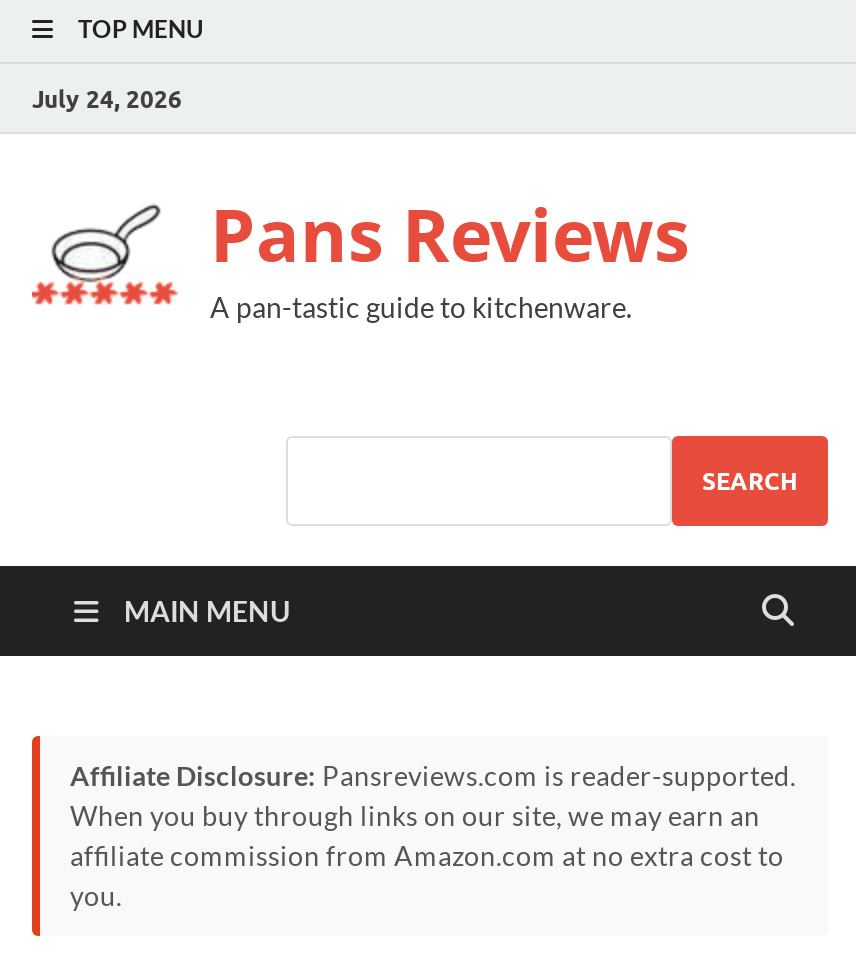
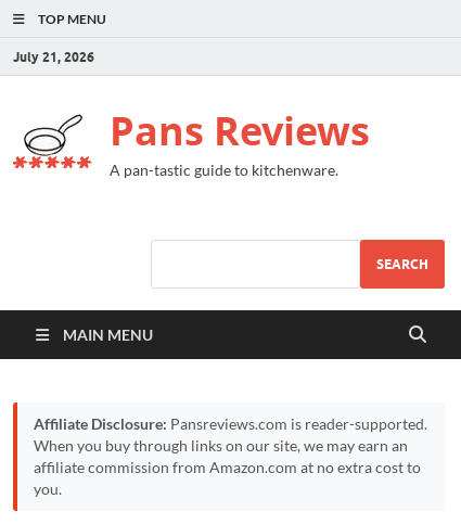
[32,83,182,113] July 24, 2026 -> [13,48,94,65] July 21, 2026

